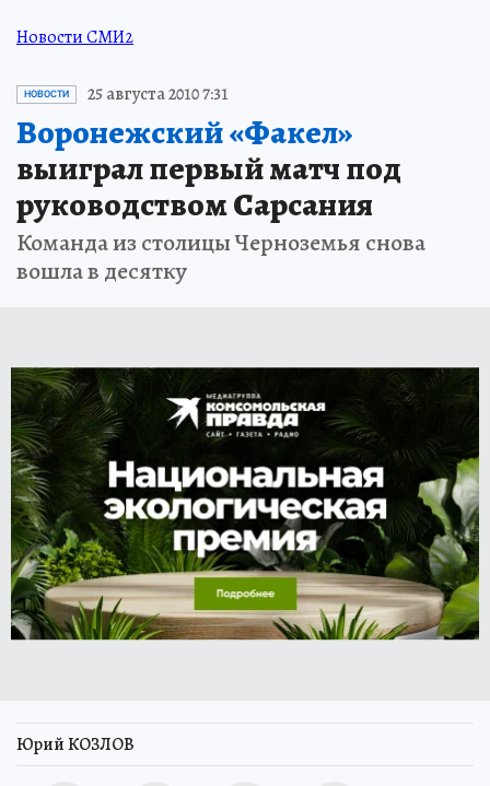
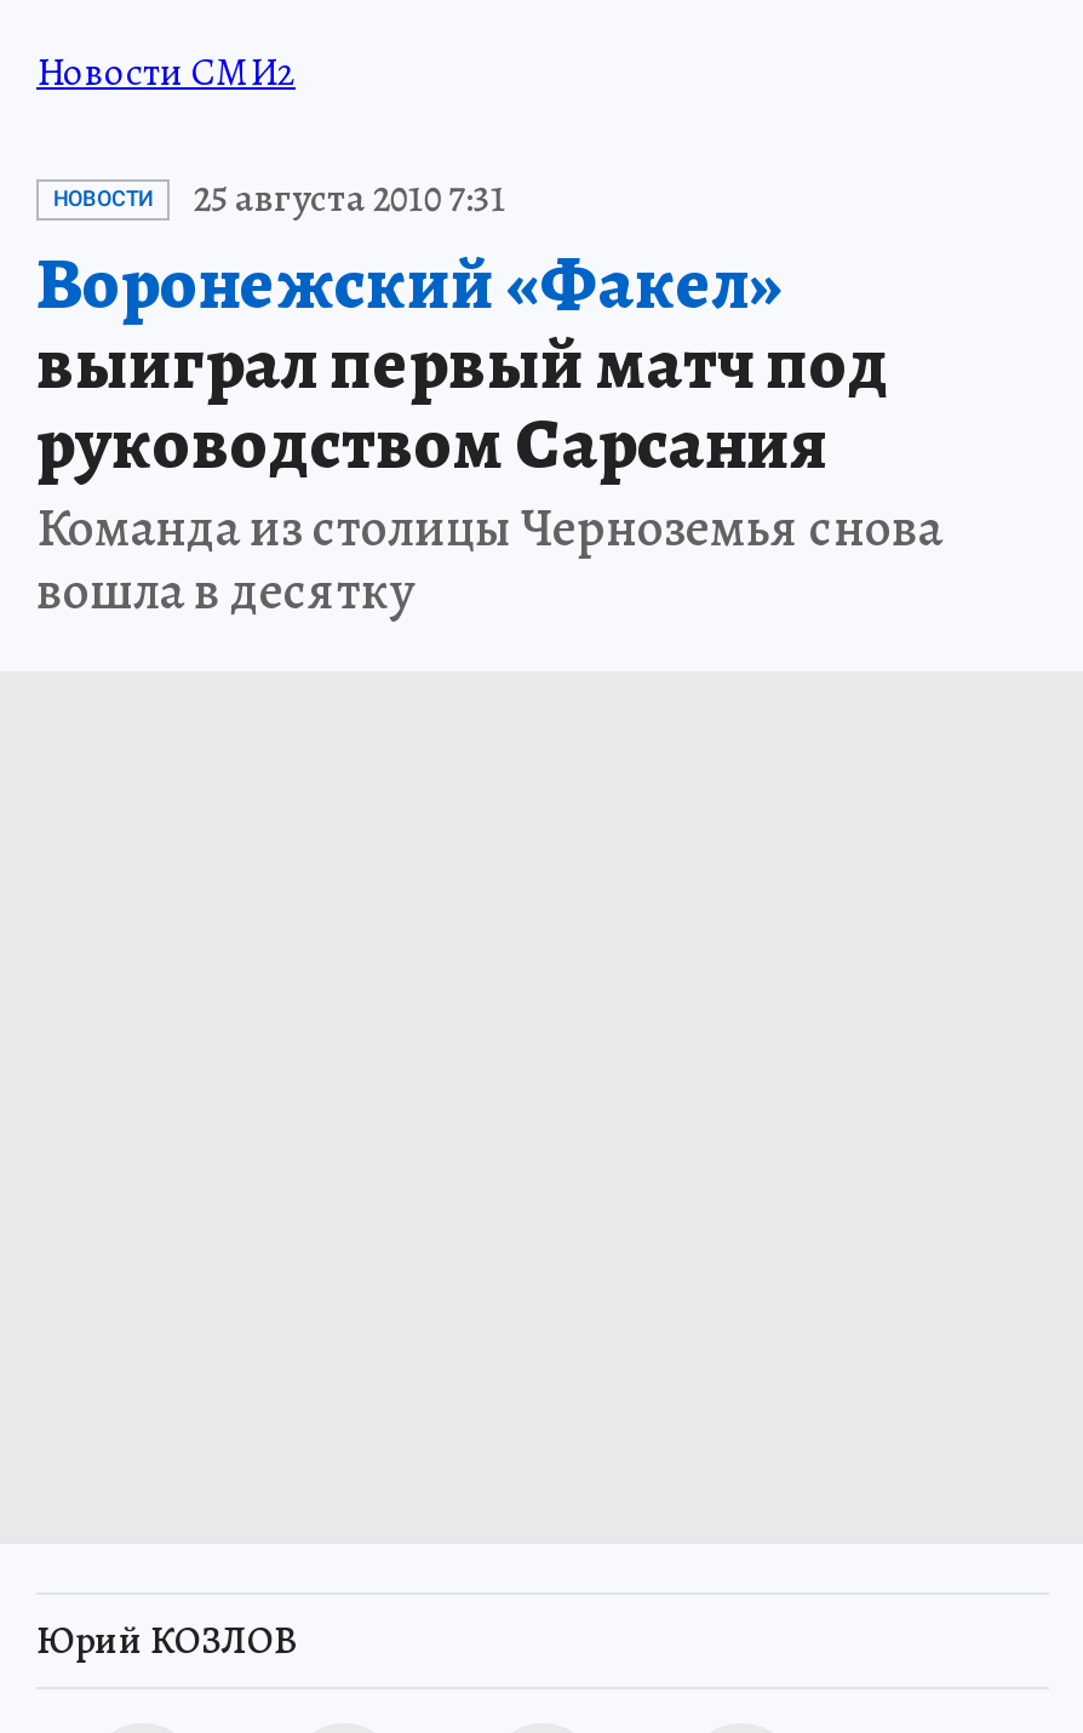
[10,366,480,642] [image] -> none

